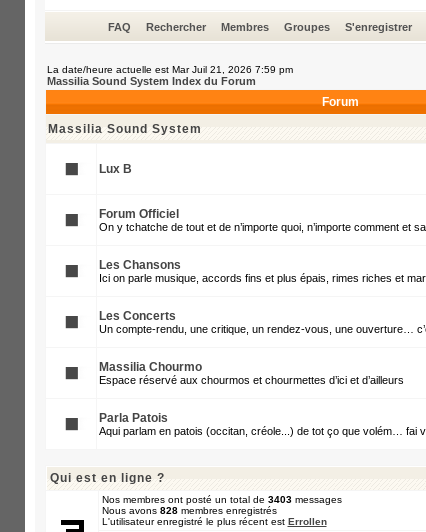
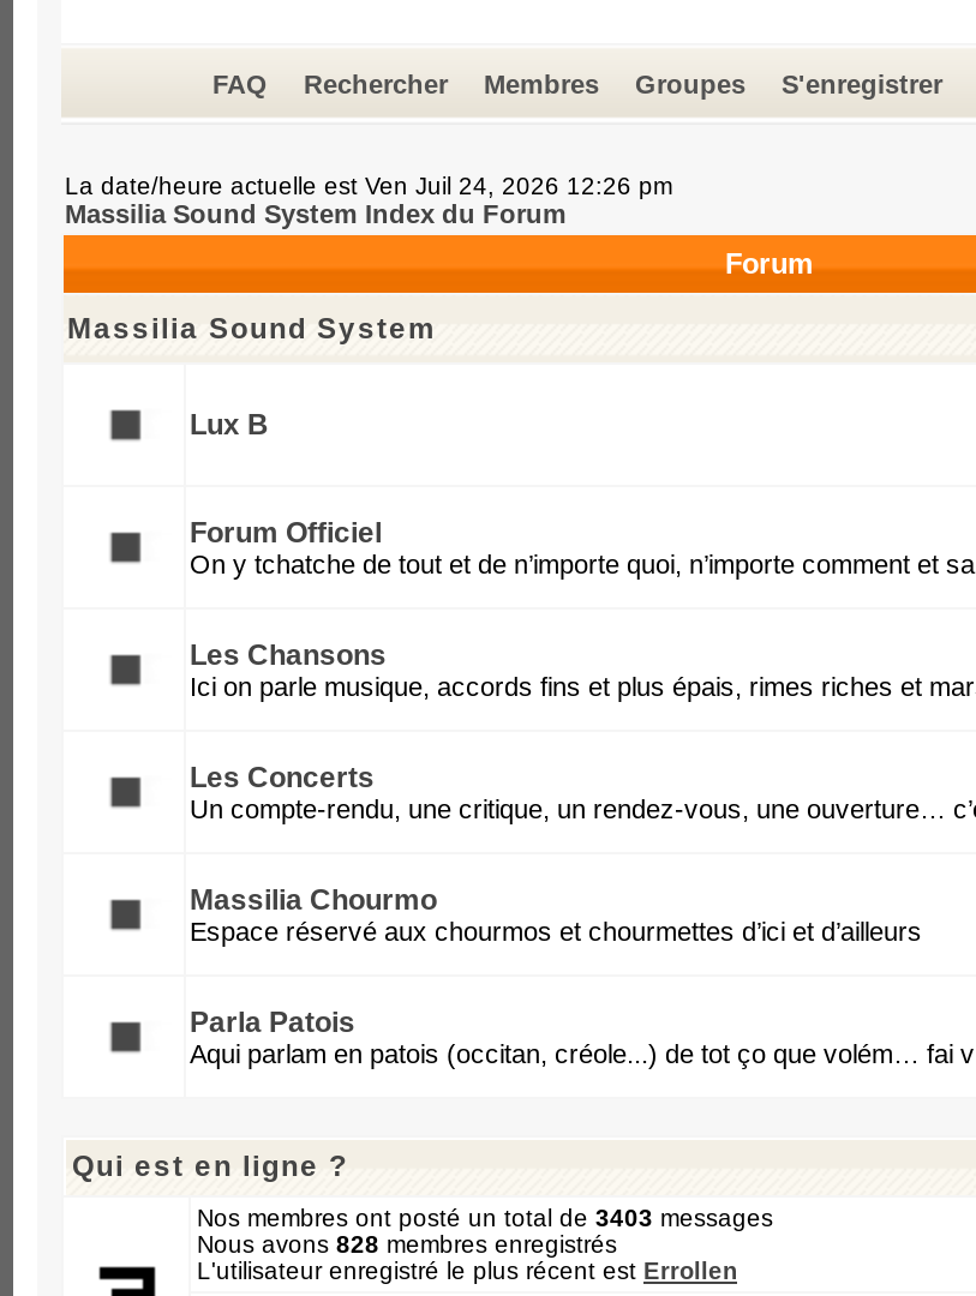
[46,64,292,75] La date/heure actuelle est Mar Juil 21, 2026 7:59 pm -> [65,173,672,199] La date/heure actuelle est Ven Juil 24, 2026 12:26 pm

